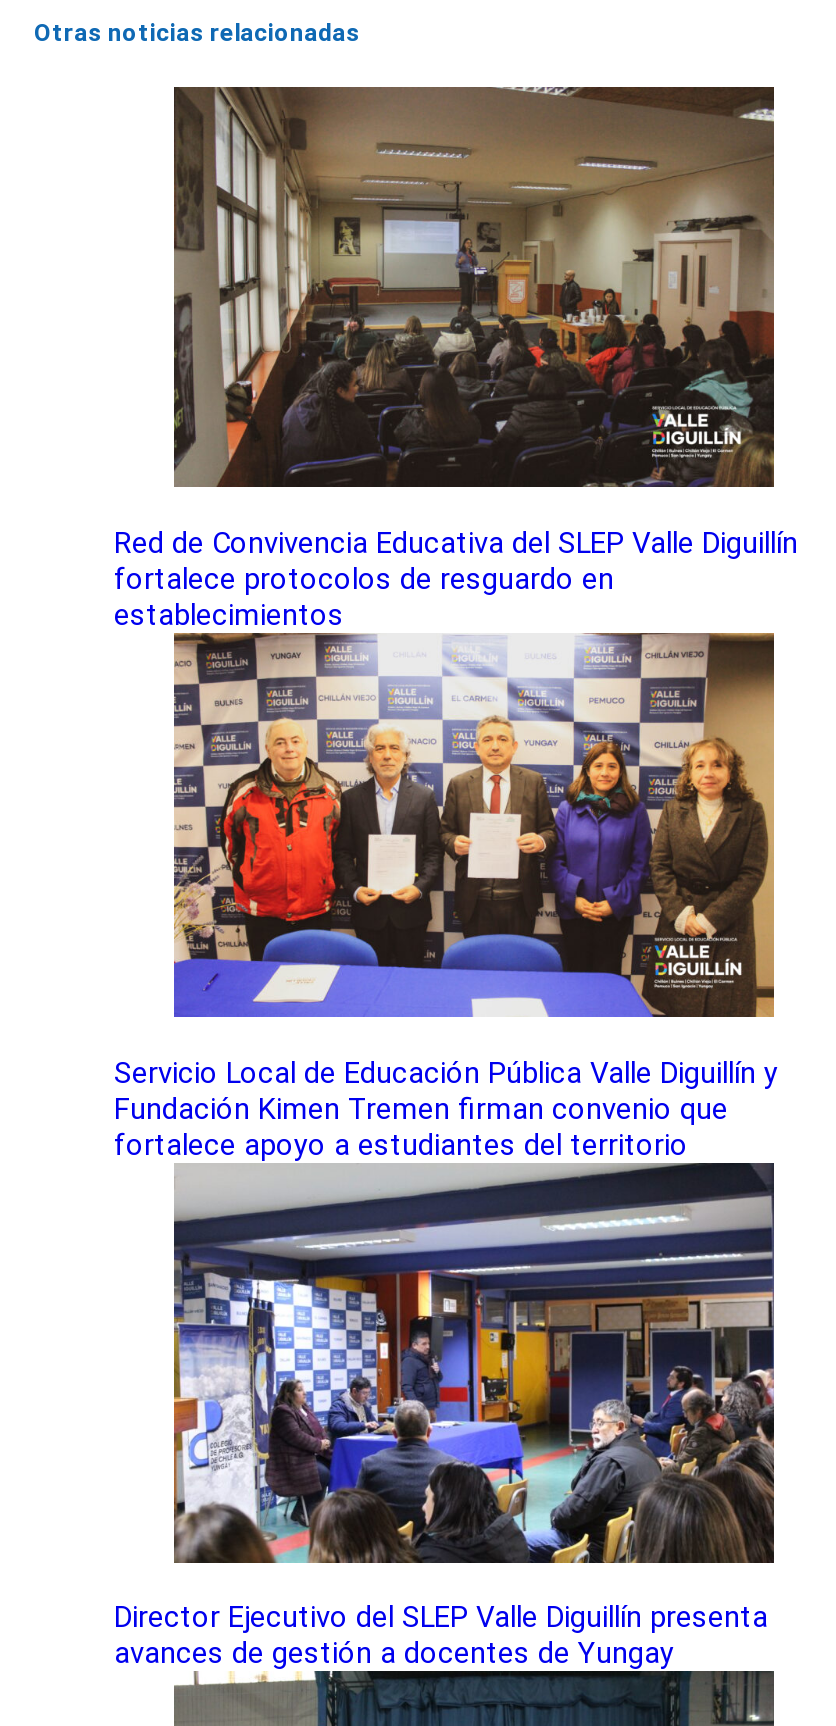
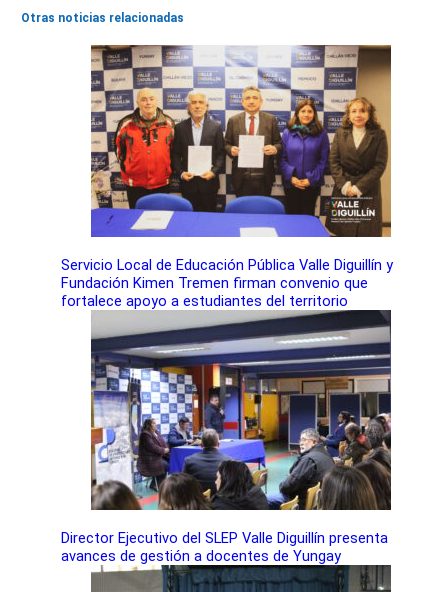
[114,85,798,633] [image] | Red de Convivencia Educativa del SLEP Valle Diguillín | fortalece protocolos de resguardo en | establecimientos -> none

